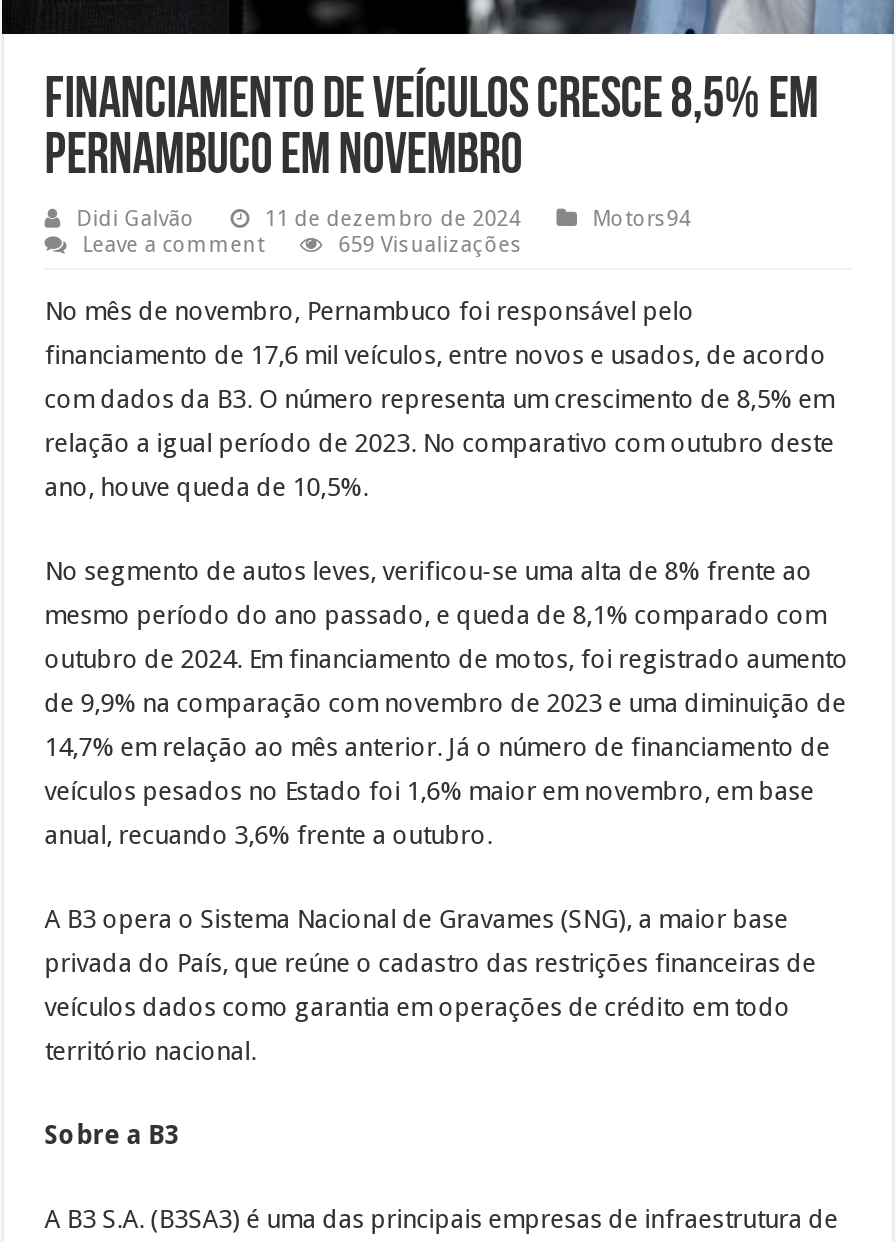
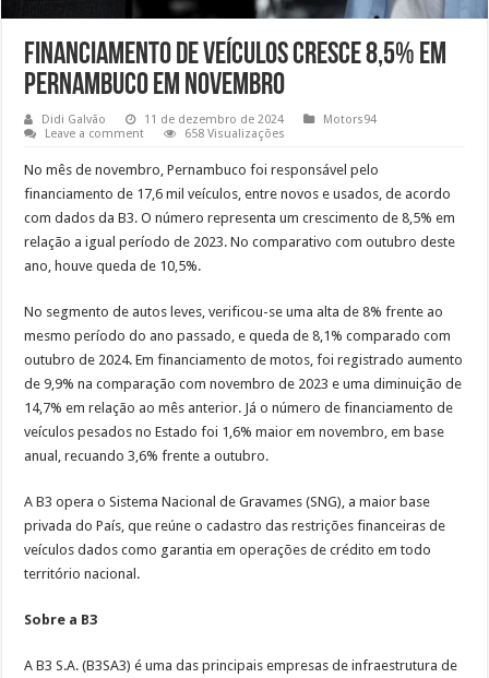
[338,233,522,259] 659 Visualizações -> [185,127,285,141] 658 Visualizações

